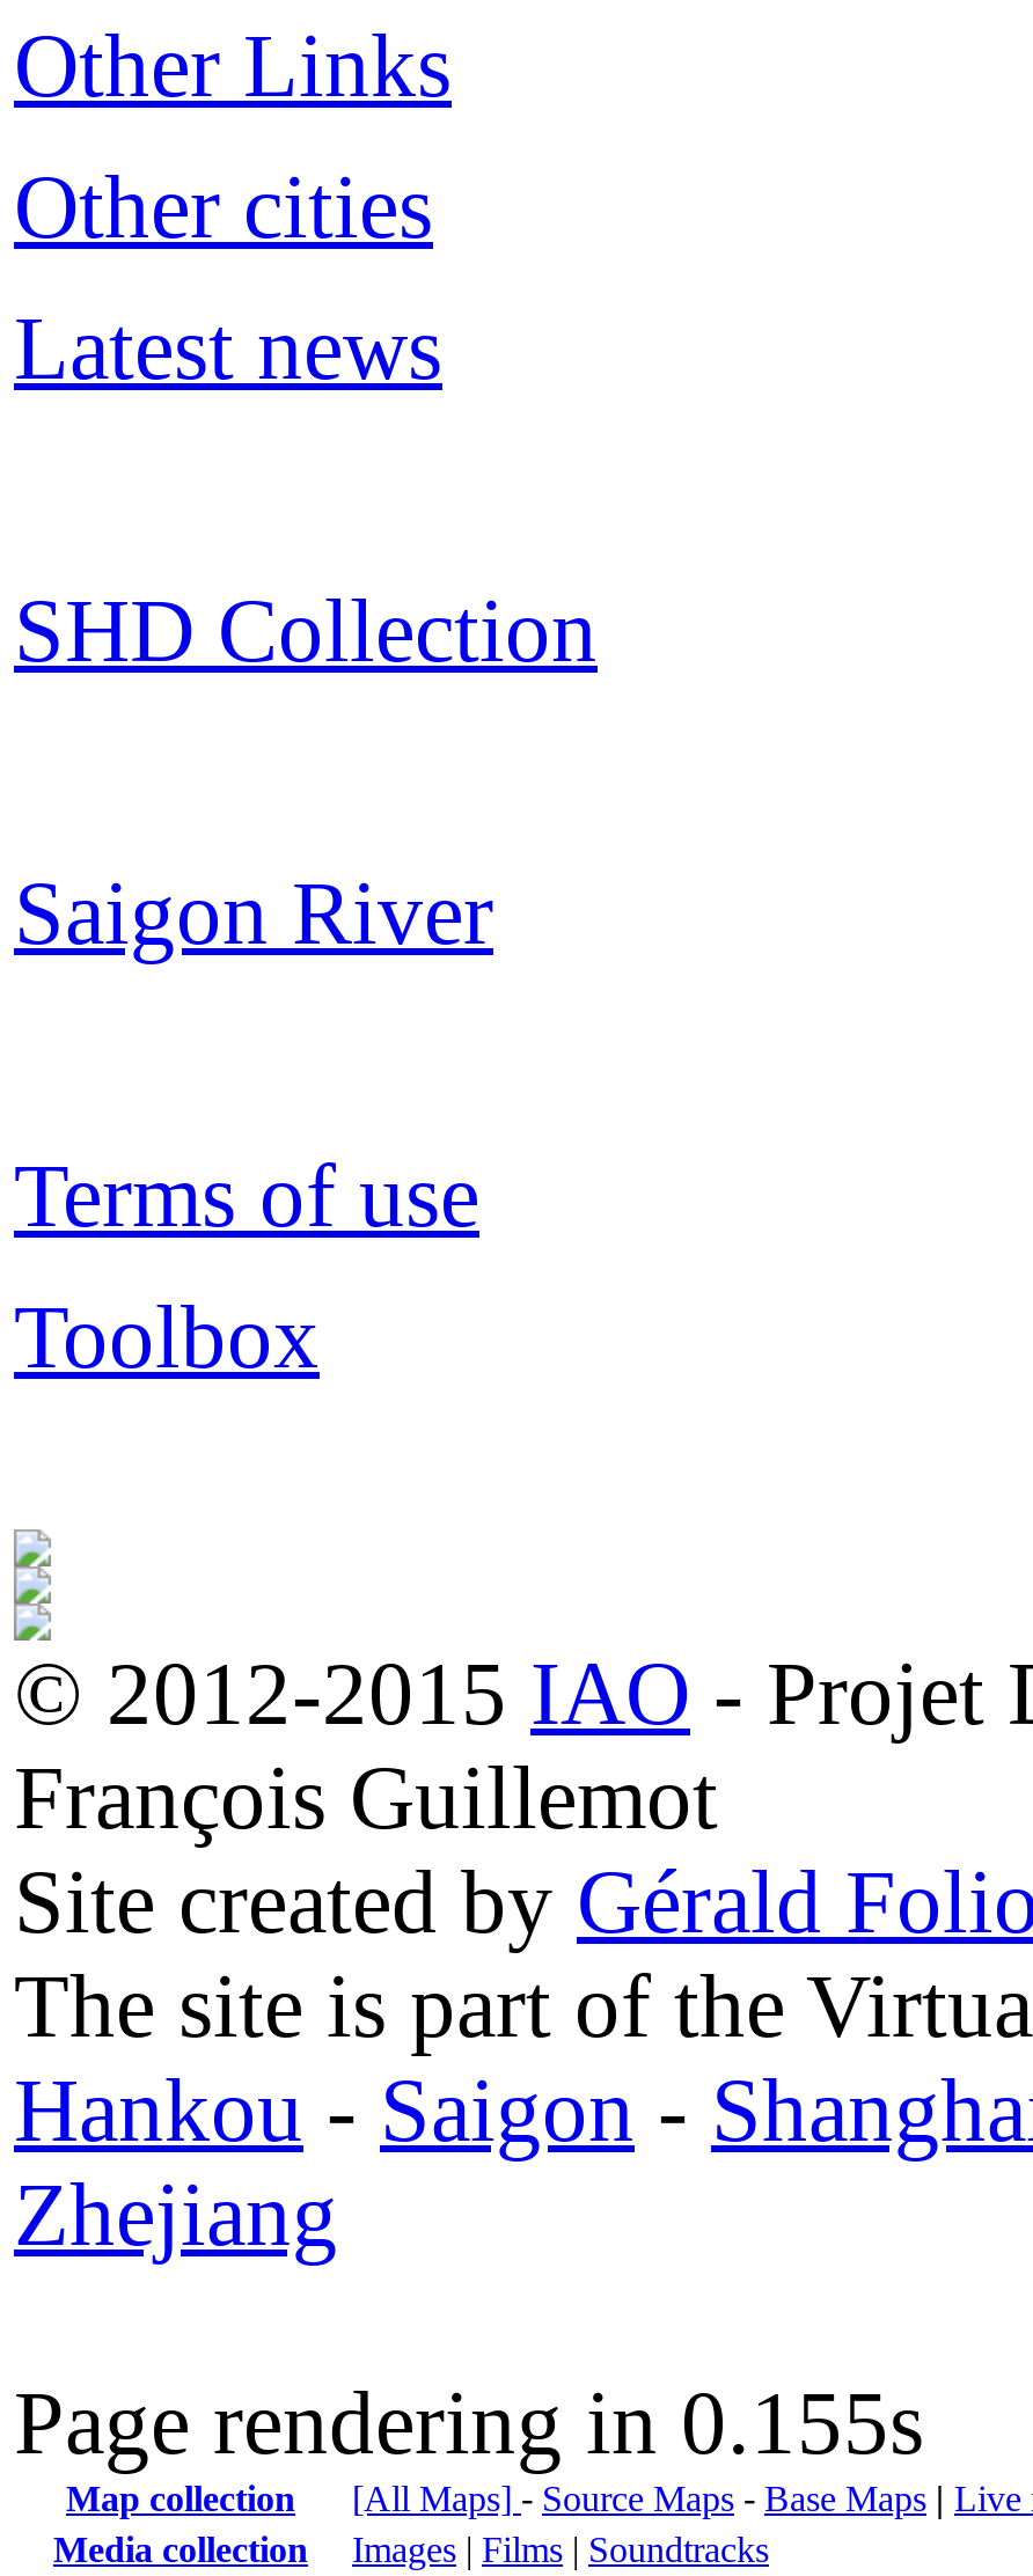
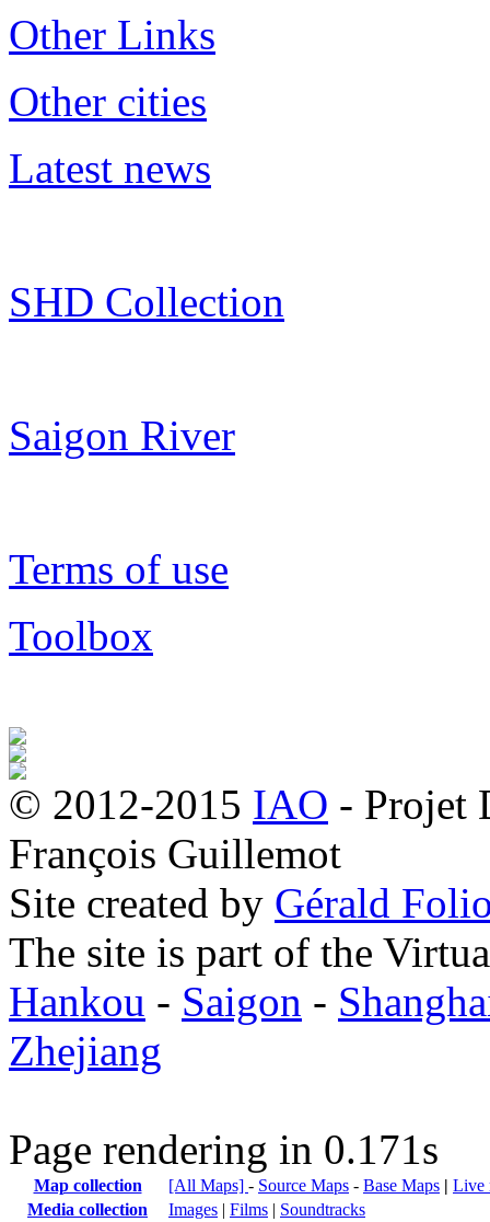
[14,2373,970,2472] Page rendering in 0.155s -> [9,1126,460,1173] Page rendering in 0.171s

